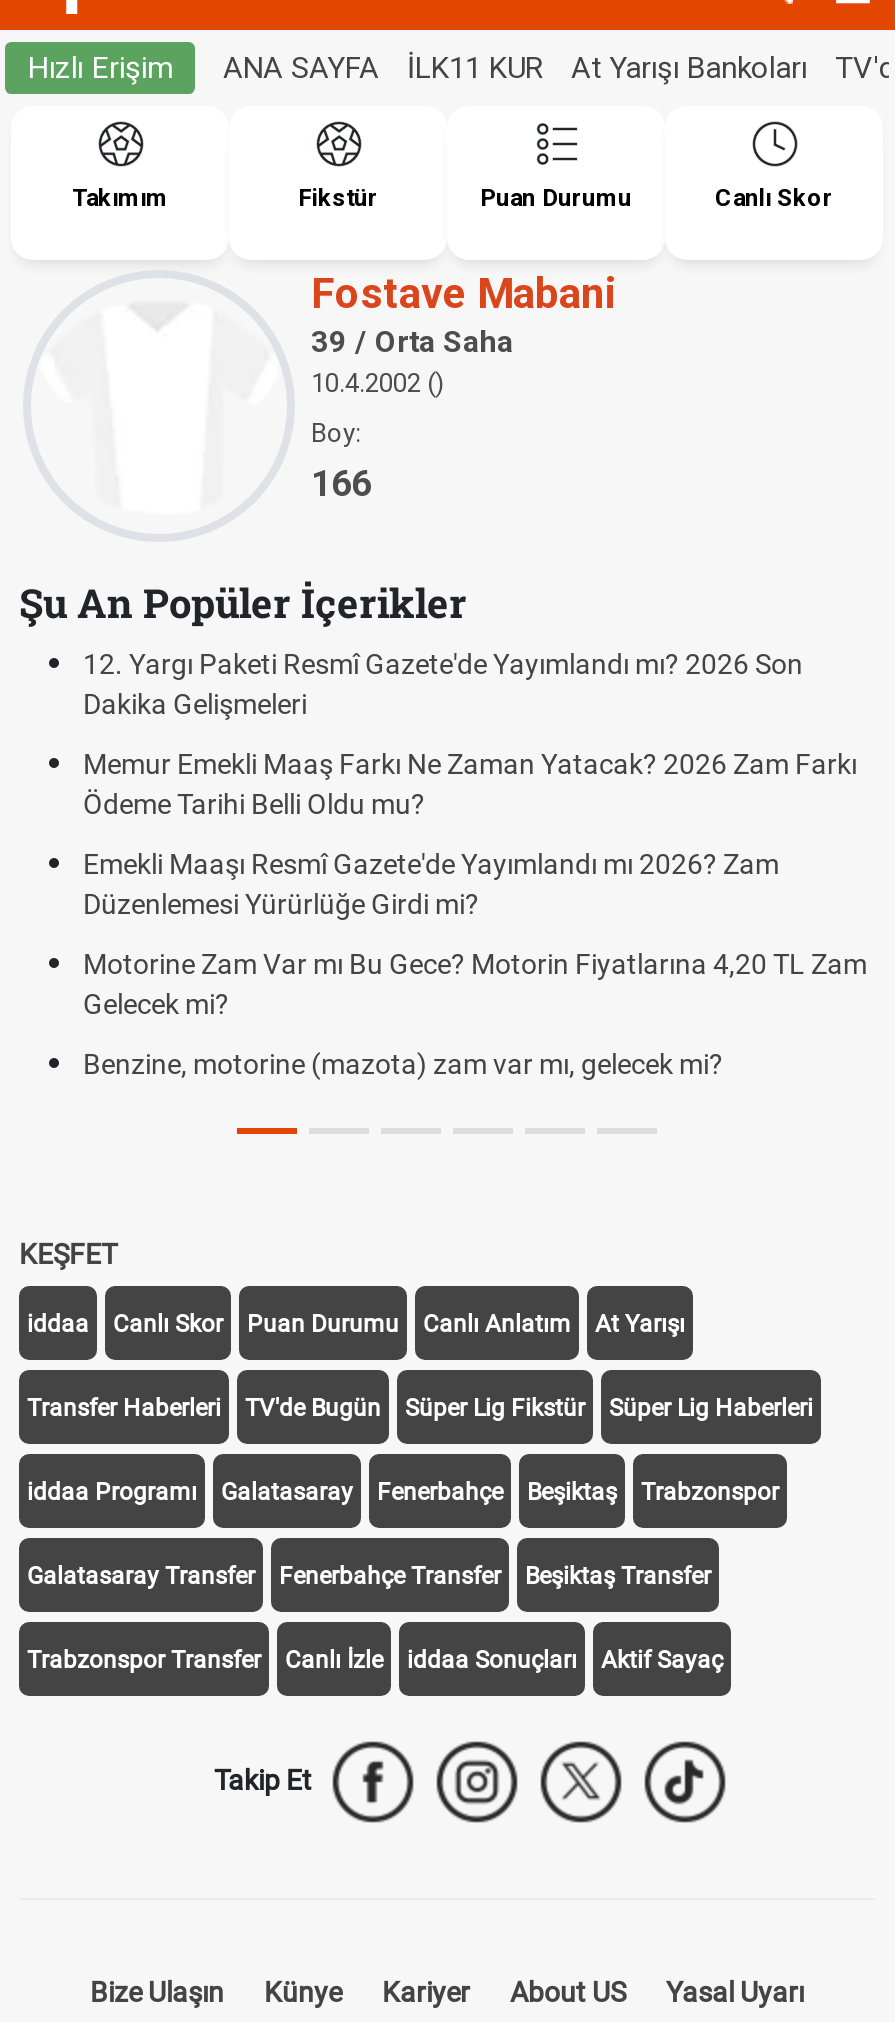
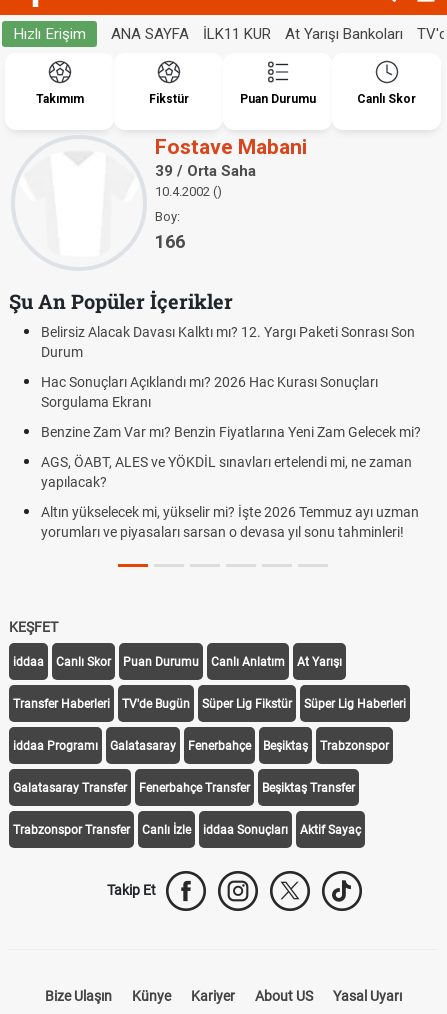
[83,648,803,720] 12. Yargı Paketi Resmî Gazete'de Yayımlandı mı? 2026 Son | Dakika Gelişmeleri -> [41,324,415,360] Belirsiz Alacak Davası Kalktı mı? 12. Yargı Paketi Sonrası Son | Durum
[83,748,857,820] Memur Emekli Maaş Farkı Ne Zaman Yatacak? 2026 Zam Farkı | Ödeme Tarihi Belli Oldu mu? -> [41,374,378,410] Hac Sonuçları Açıklandı mı? 2026 Hac Kurası Sonuçları | Sorgulama Ekranı
[83,848,779,920] Emekli Maaşı Resmî Gazete'de Yayımlandı mı 2026? Zam | Düzenlemesi Yürürlüğe Girdi mi? -> [41,424,421,440] Benzine Zam Var mı? Benzin Fiyatlarına Yeni Zam Gelecek mi?
[83,948,867,1020] Motorine Zam Var mı Bu Gece? Motorin Fiyatlarına 4,20 TL Zam | Gelecek mi? -> [41,454,412,490] AGS, ÖABT, ALES ve YÖKDİL sınavları ertelendi mi, ne zaman | yapılacak?
[83,1048,723,1080] Benzine, motorine (mazota) zam var mı, gelecek mi? -> [41,504,419,540] Altın yükselecek mi, yükselir mi? İşte 2026 Temmuz ayı uzman | yorumları ve piyasaları sarsan o devasa yıl sonu tahminleri!

